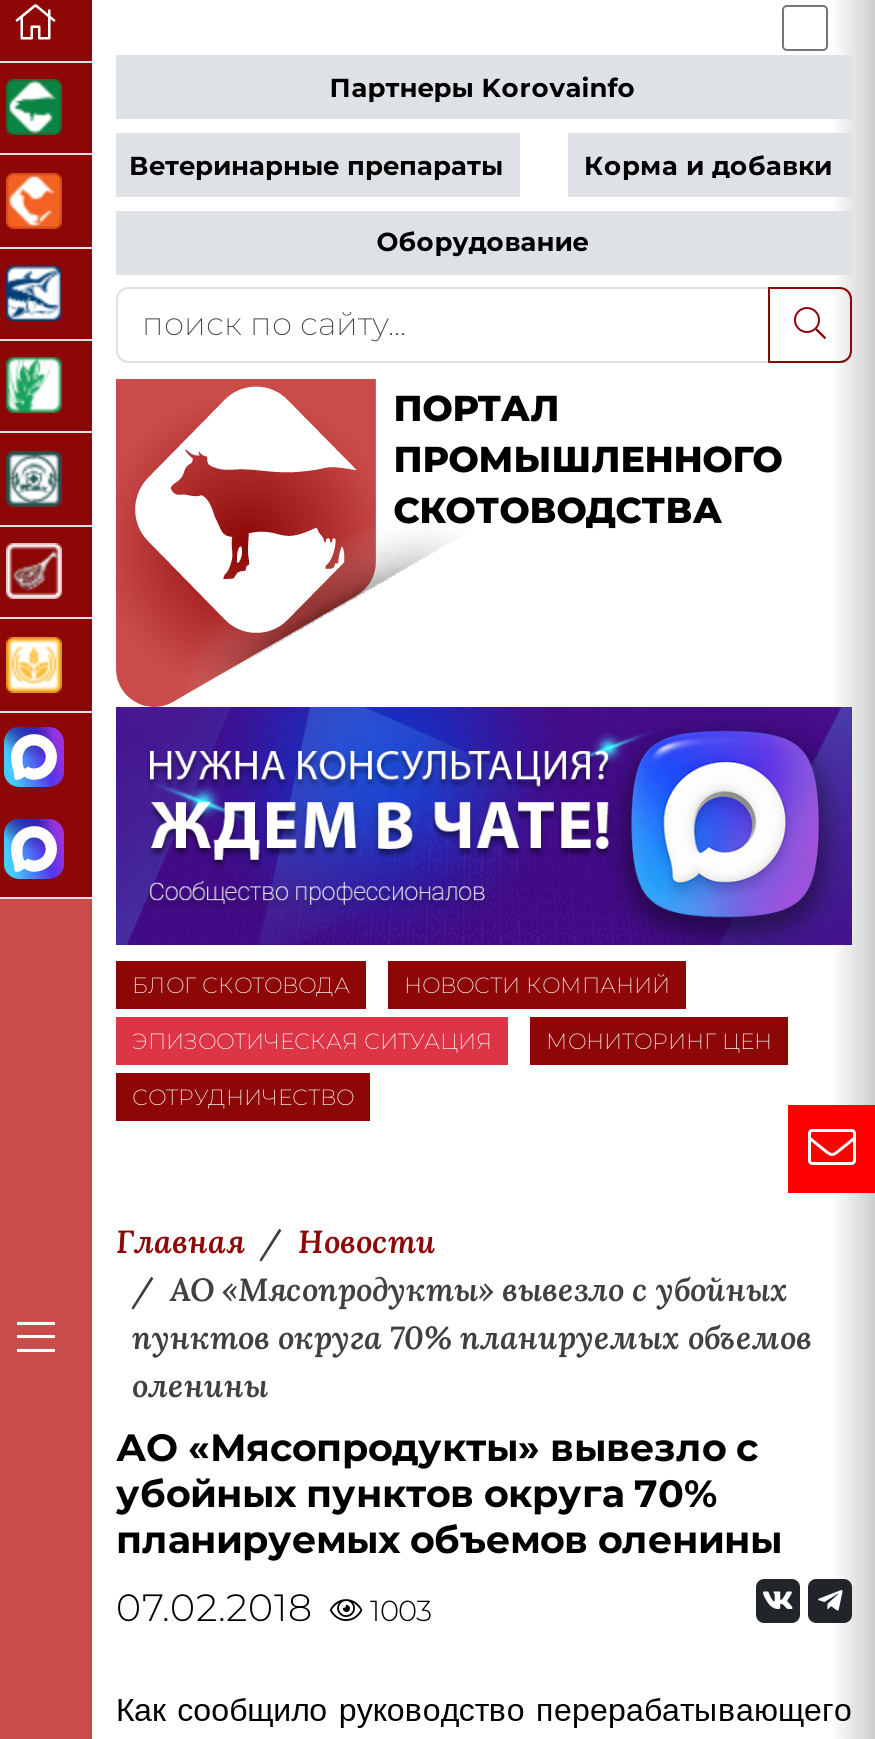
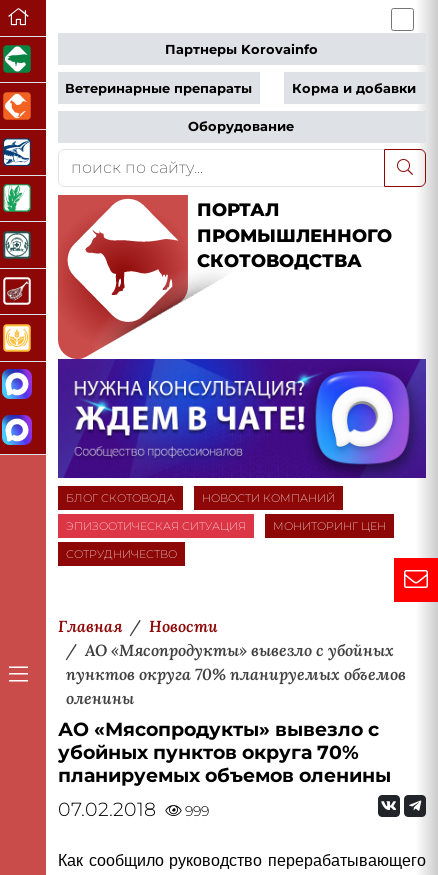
[116,1582,432,1630] 07.02.2018 1003 -> [58,796,209,820] 07.02.2018 999

